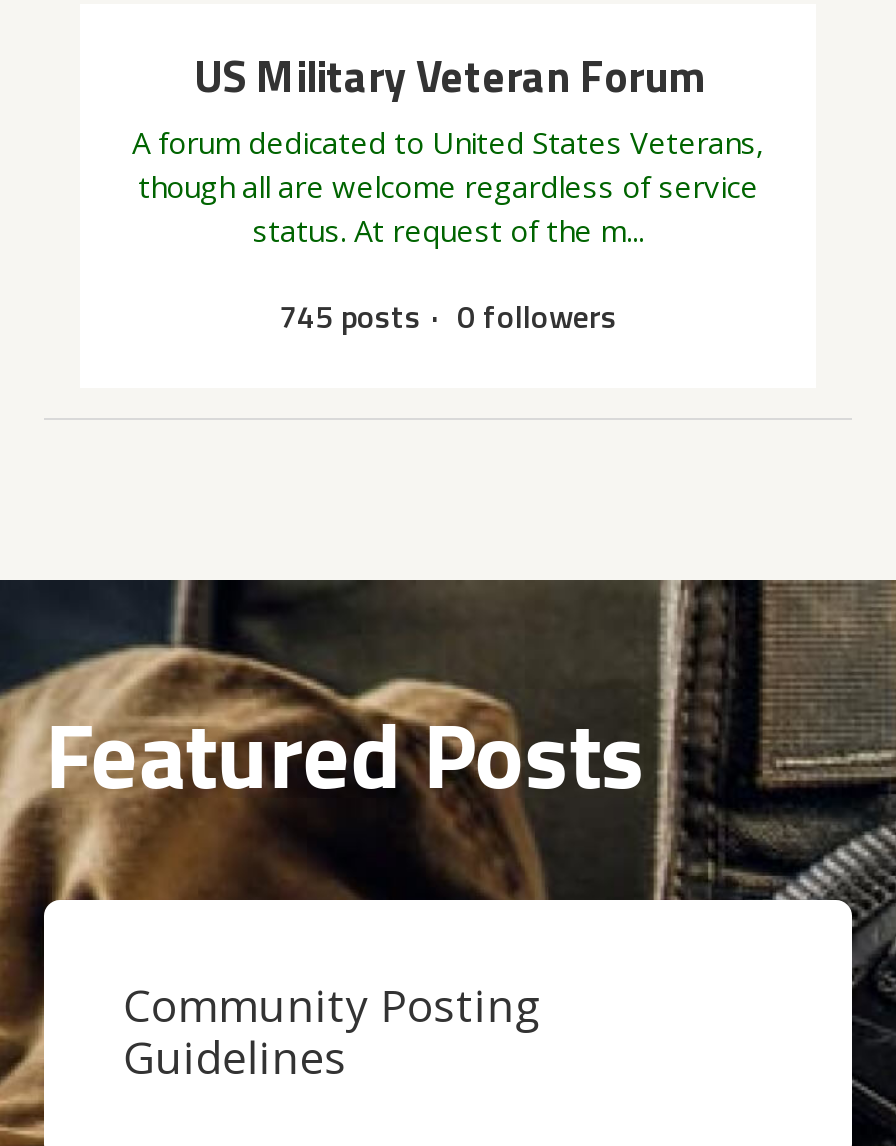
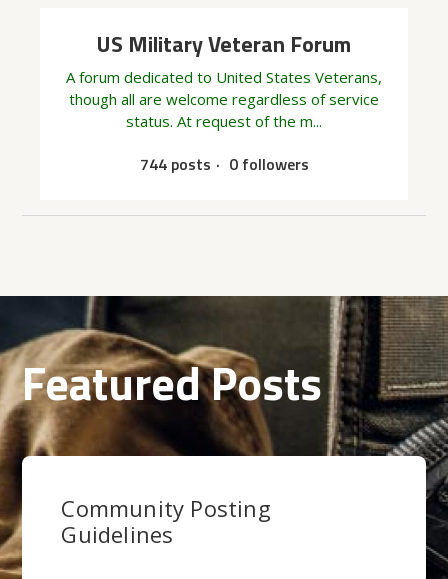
[279,292,617,340] 745 posts 0 followers -> [139,152,308,176] 744 posts 0 followers

